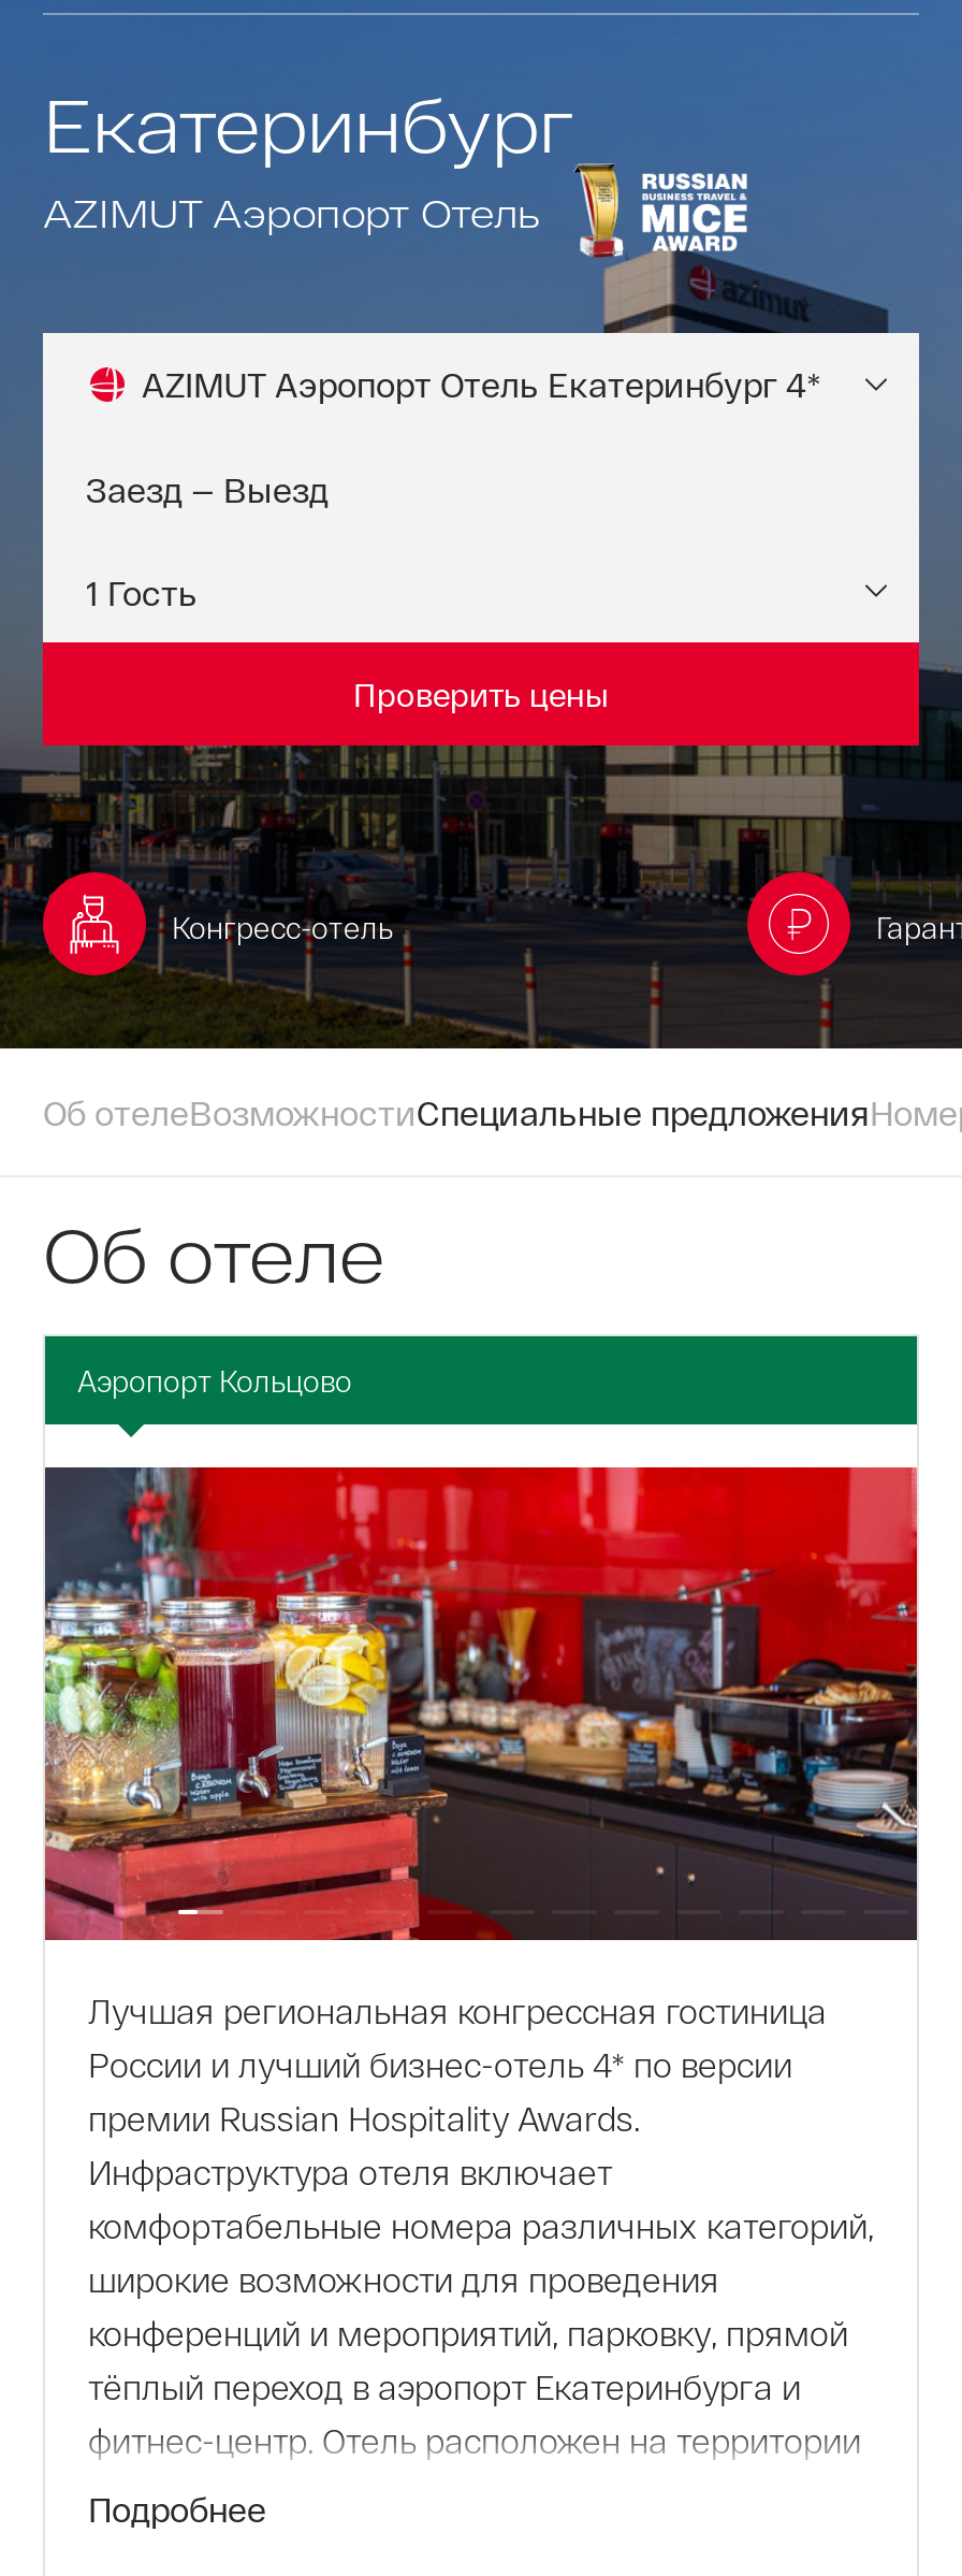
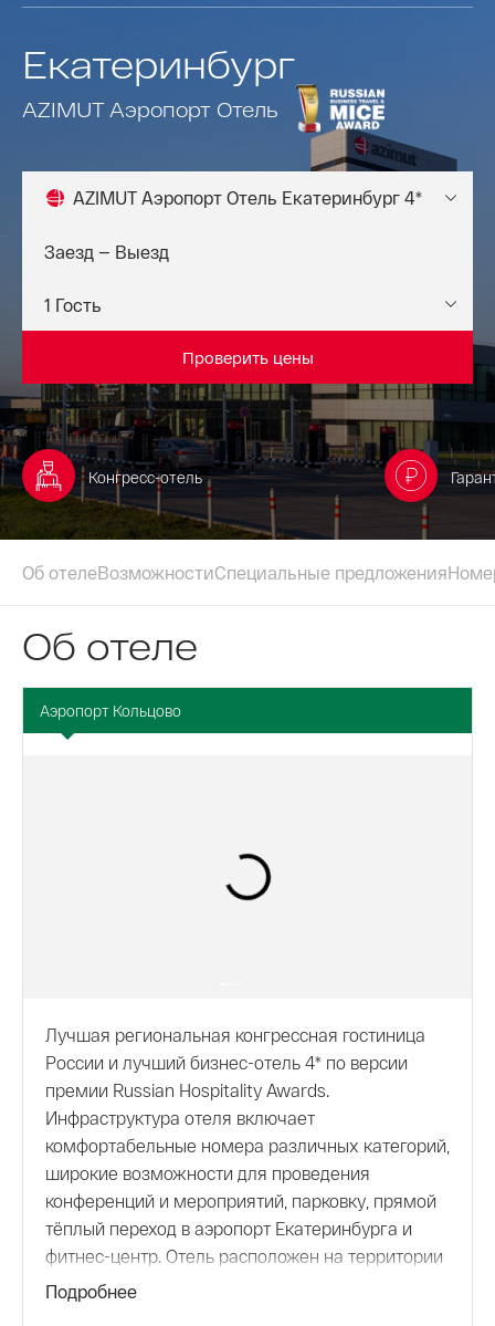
[43,1465,919,1942] [image] -> none

